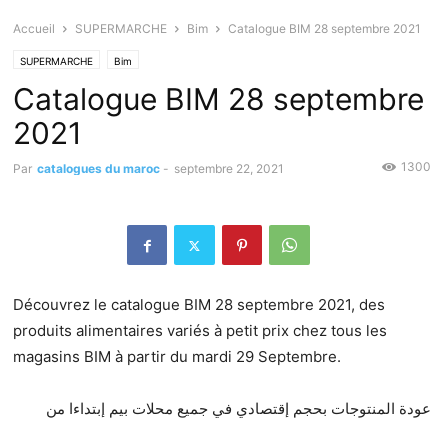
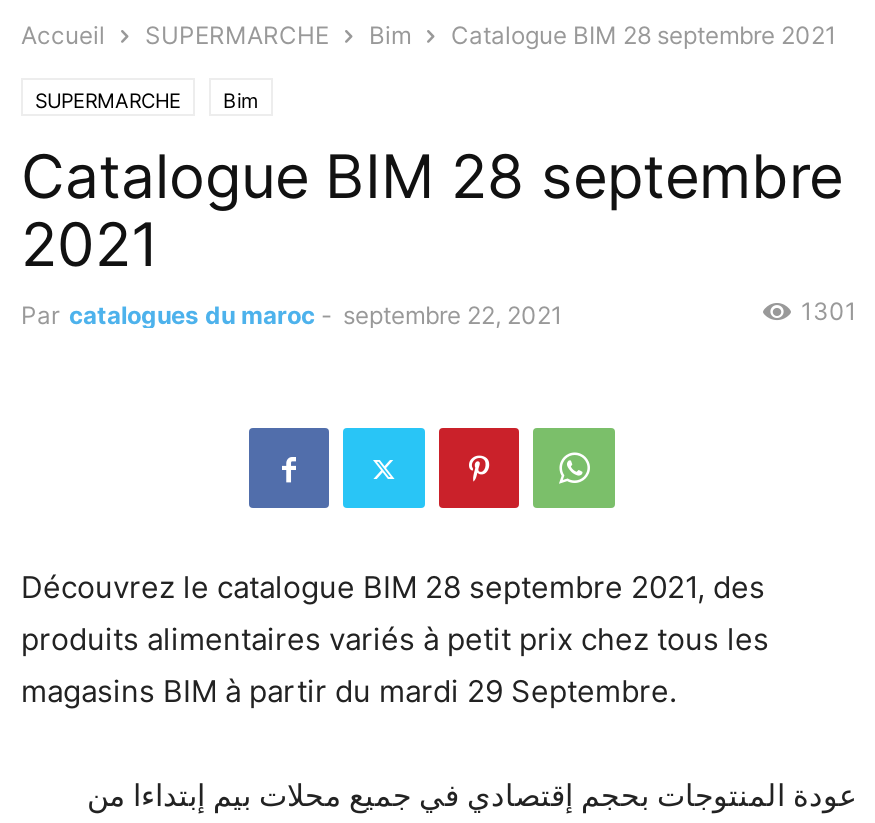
[401,159,431,174] 1300 -> [801,296,857,326] 1301

